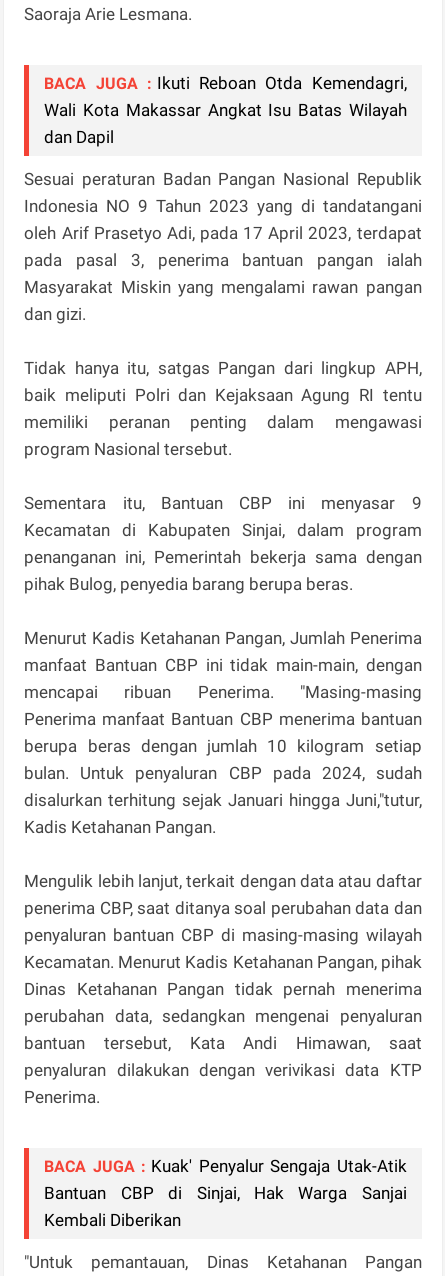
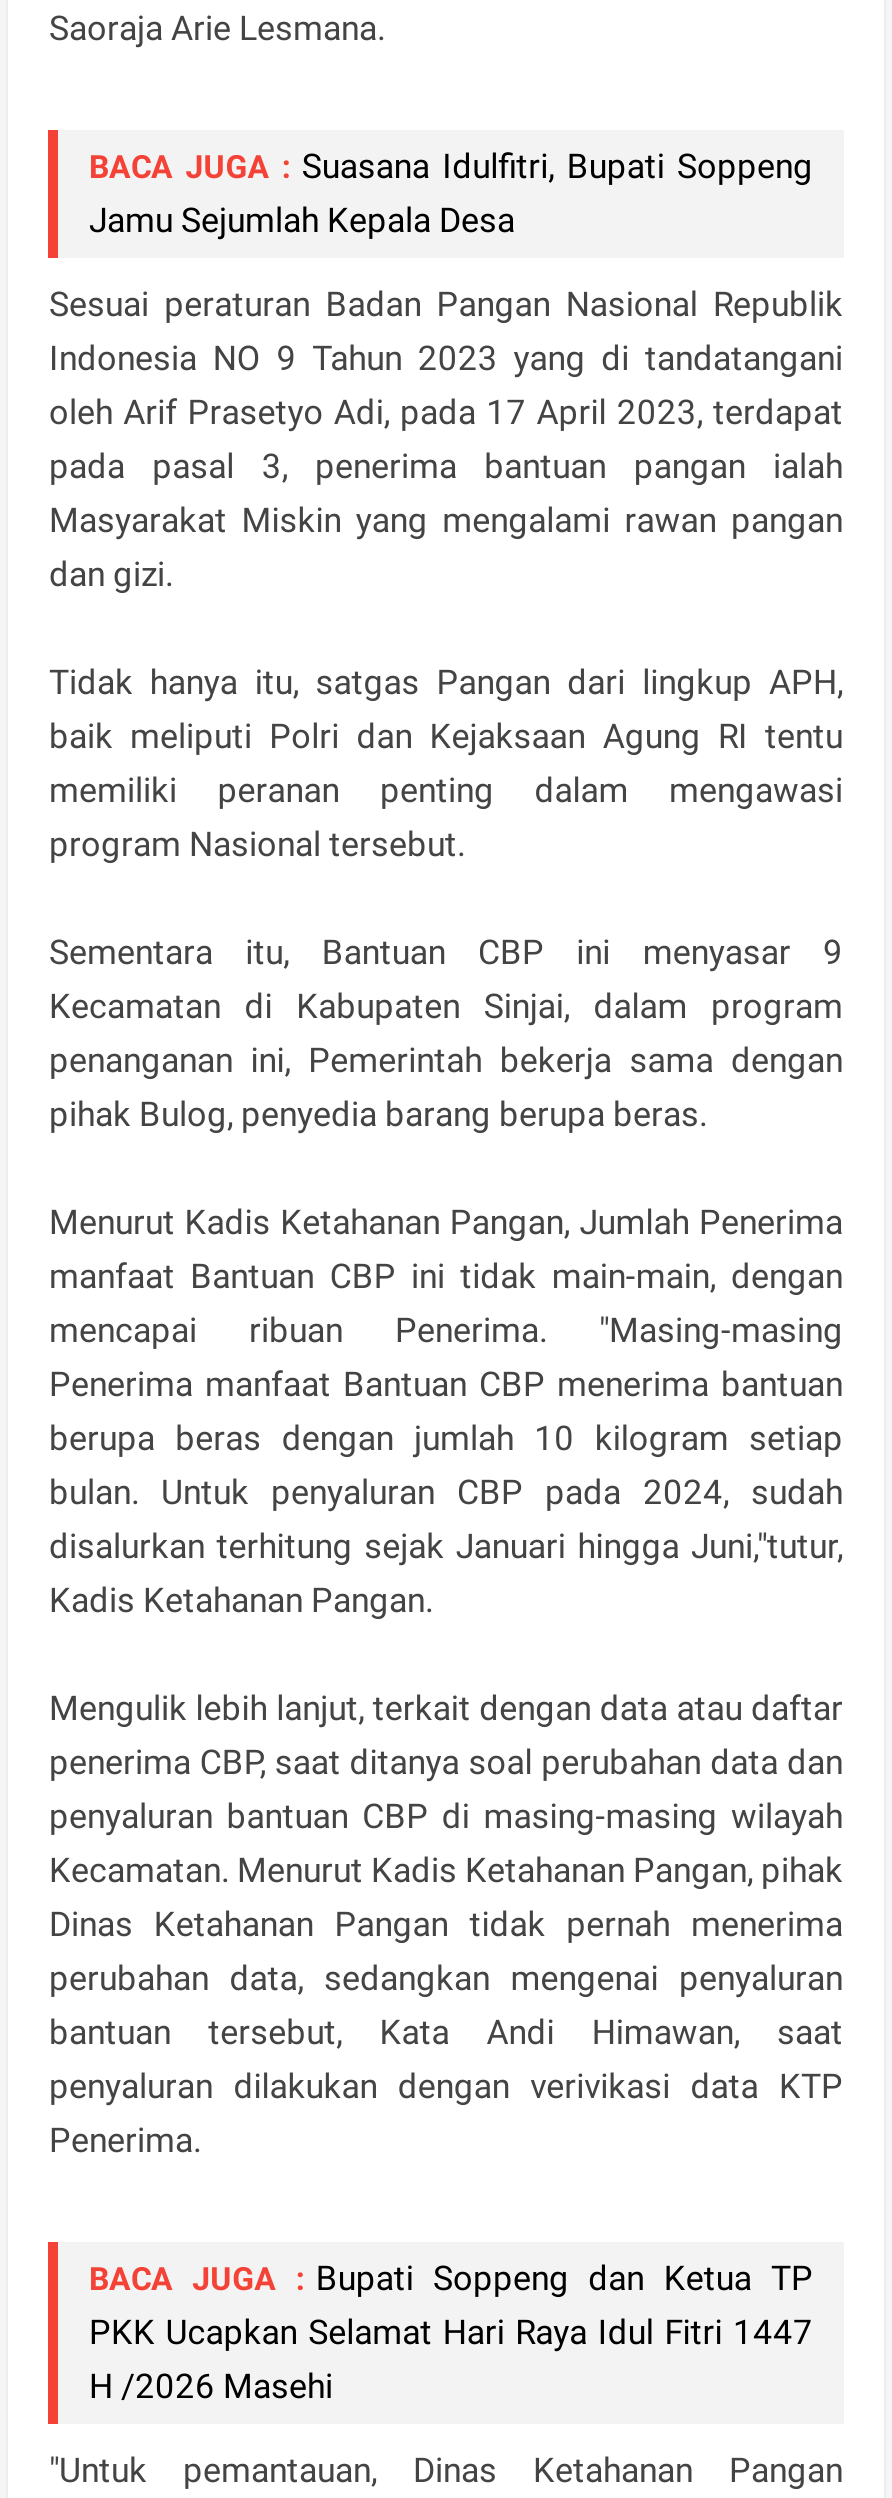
[44,73,406,147] BACA JUGA : Ikuti Reboan Otda Kemendagri, | Wali Kota Makassar Angkat Isu Batas Wilayah | dan Dapil -> [89,146,813,240] BACA JUGA : Suasana Idulfitri, Bupati Soppeng | Jamu Sejumlah Kepala Desa
[44,1156,406,1230] BACA JUGA : Kuak' Penyalur Sengaja Utak-Atik | Bantuan CBP di Sinjai, Hak Warga Sanjai | Kembali Diberikan -> [89,2258,813,2406] BACA JUGA : Bupati Soppeng dan Ketua TP | PKK Ucapkan Selamat Hari Raya Idul Fitri 1447 | H /2026 Masehi

